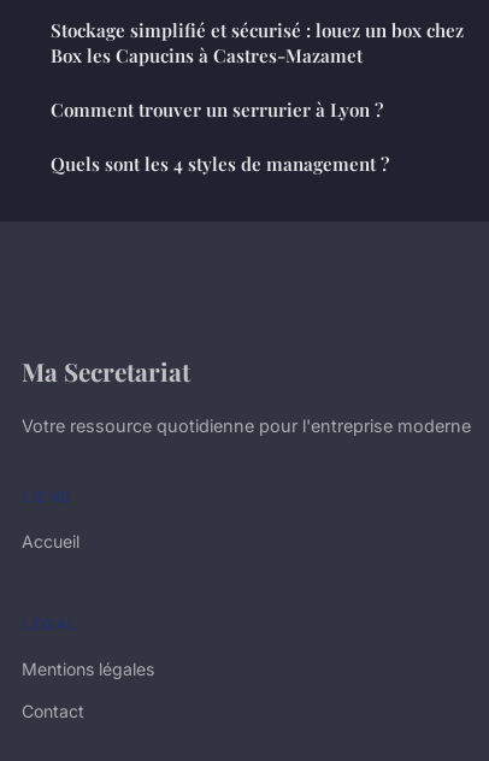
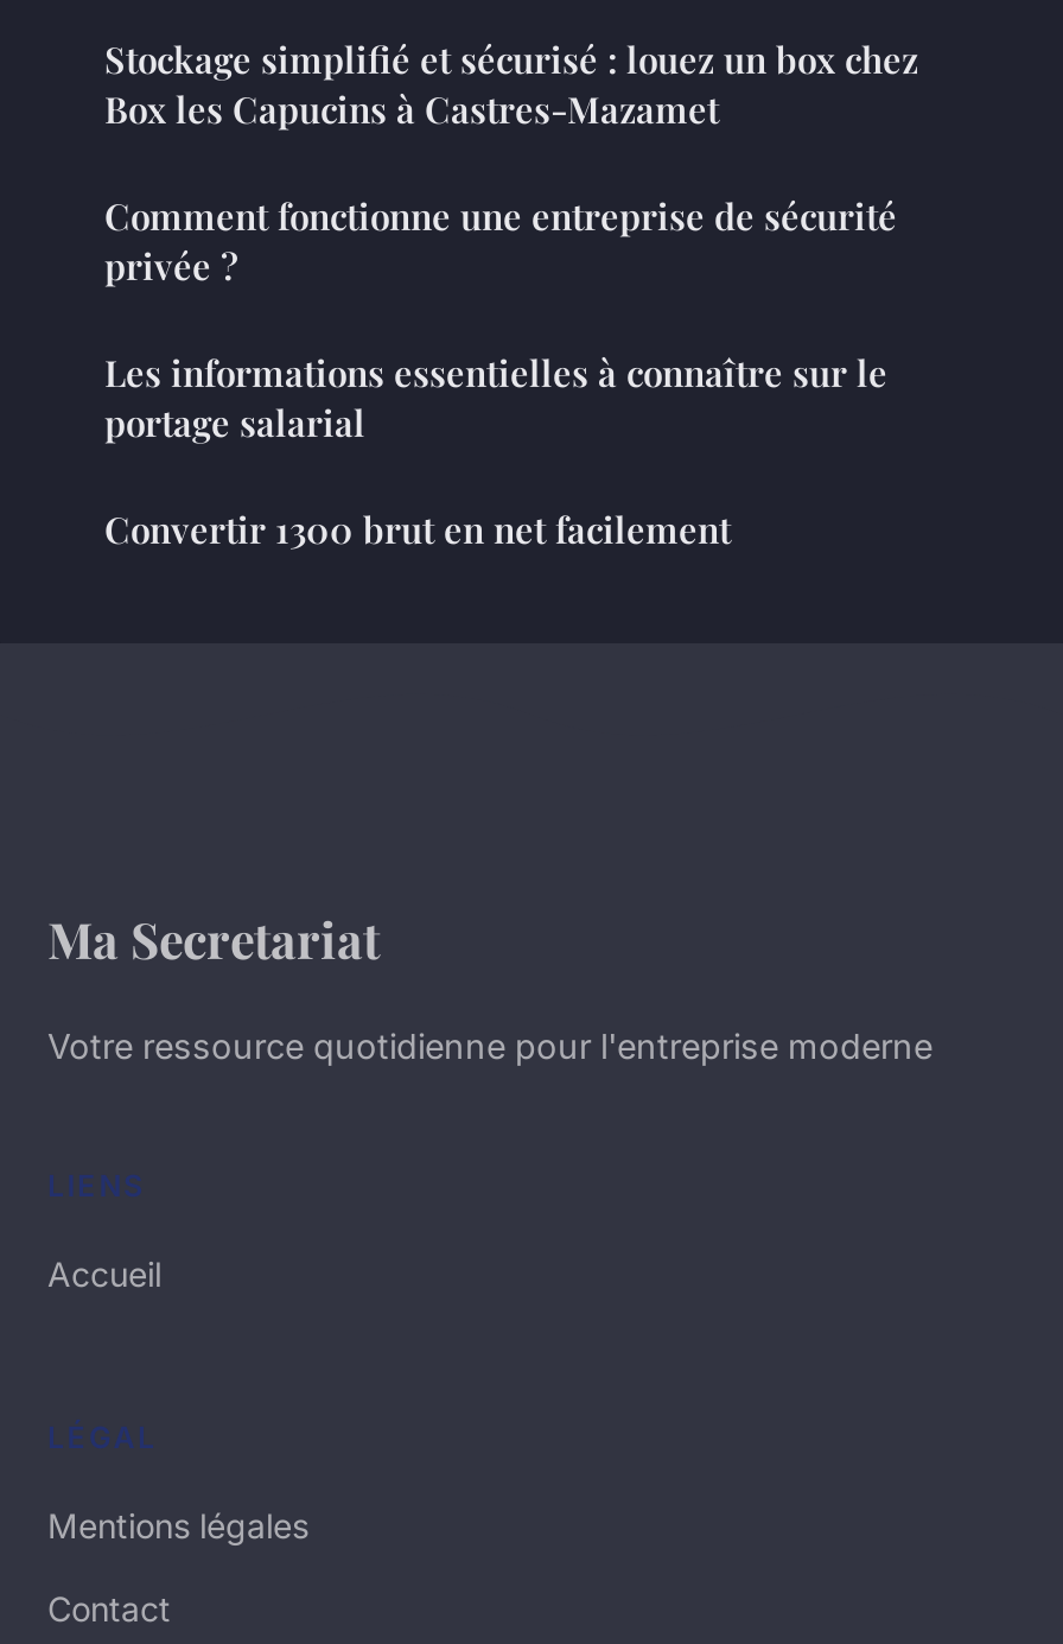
[51,98,389,176] Comment trouver un serrurier à Lyon ? | Quels sont les 4 styles de management ? -> [104,191,897,552] Comment fonctionne une entreprise de sécurité | privée ? | Les informations essentielles à connaître sur le | portage salarial | Convertir 1300 brut en net facilement

